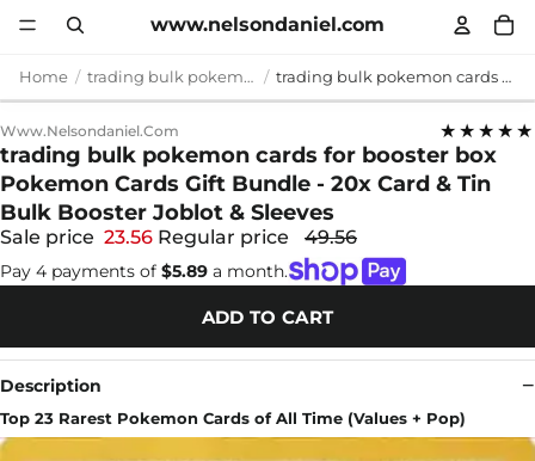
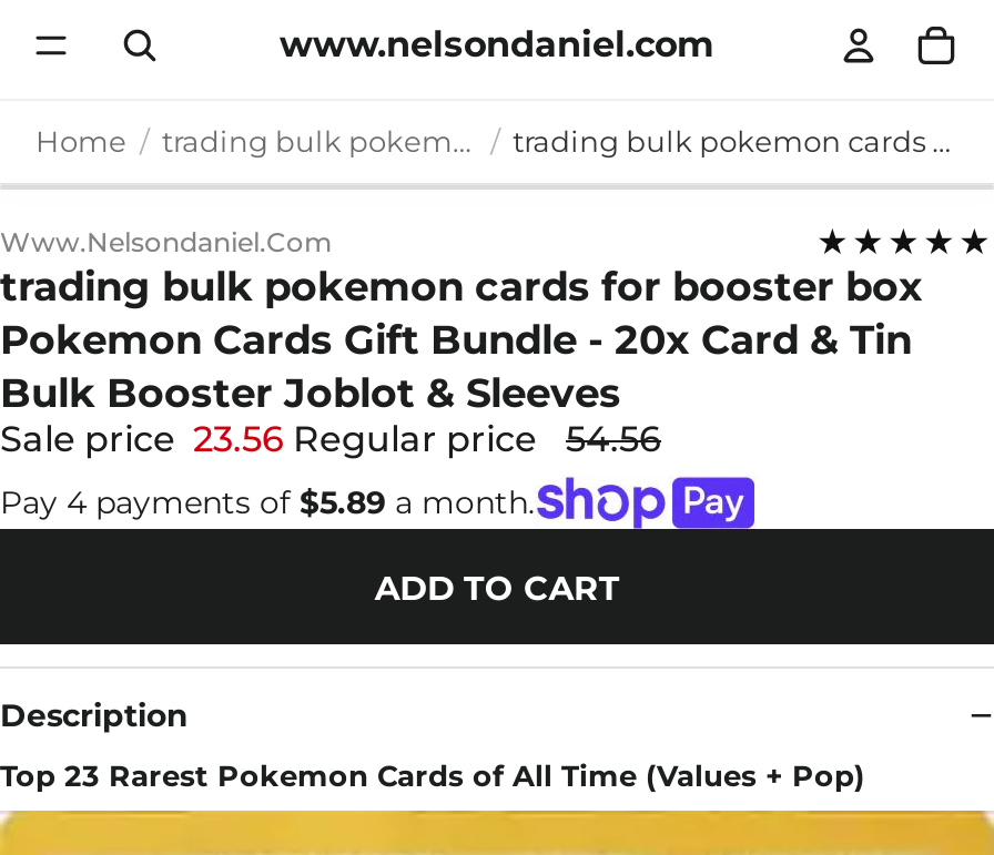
[0,226,357,248] Sale price 23.56 Regular price 49.56 -> [0,418,661,460] Sale price 23.56 Regular price 54.56

